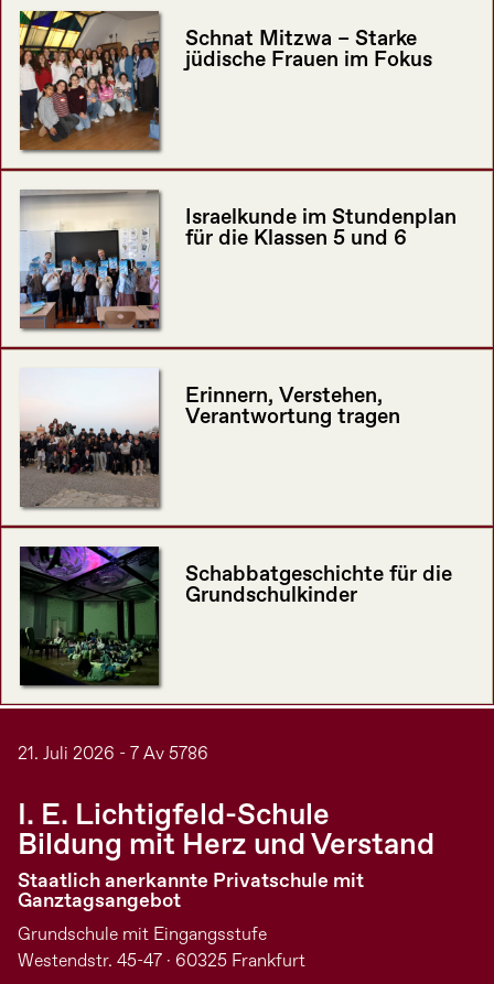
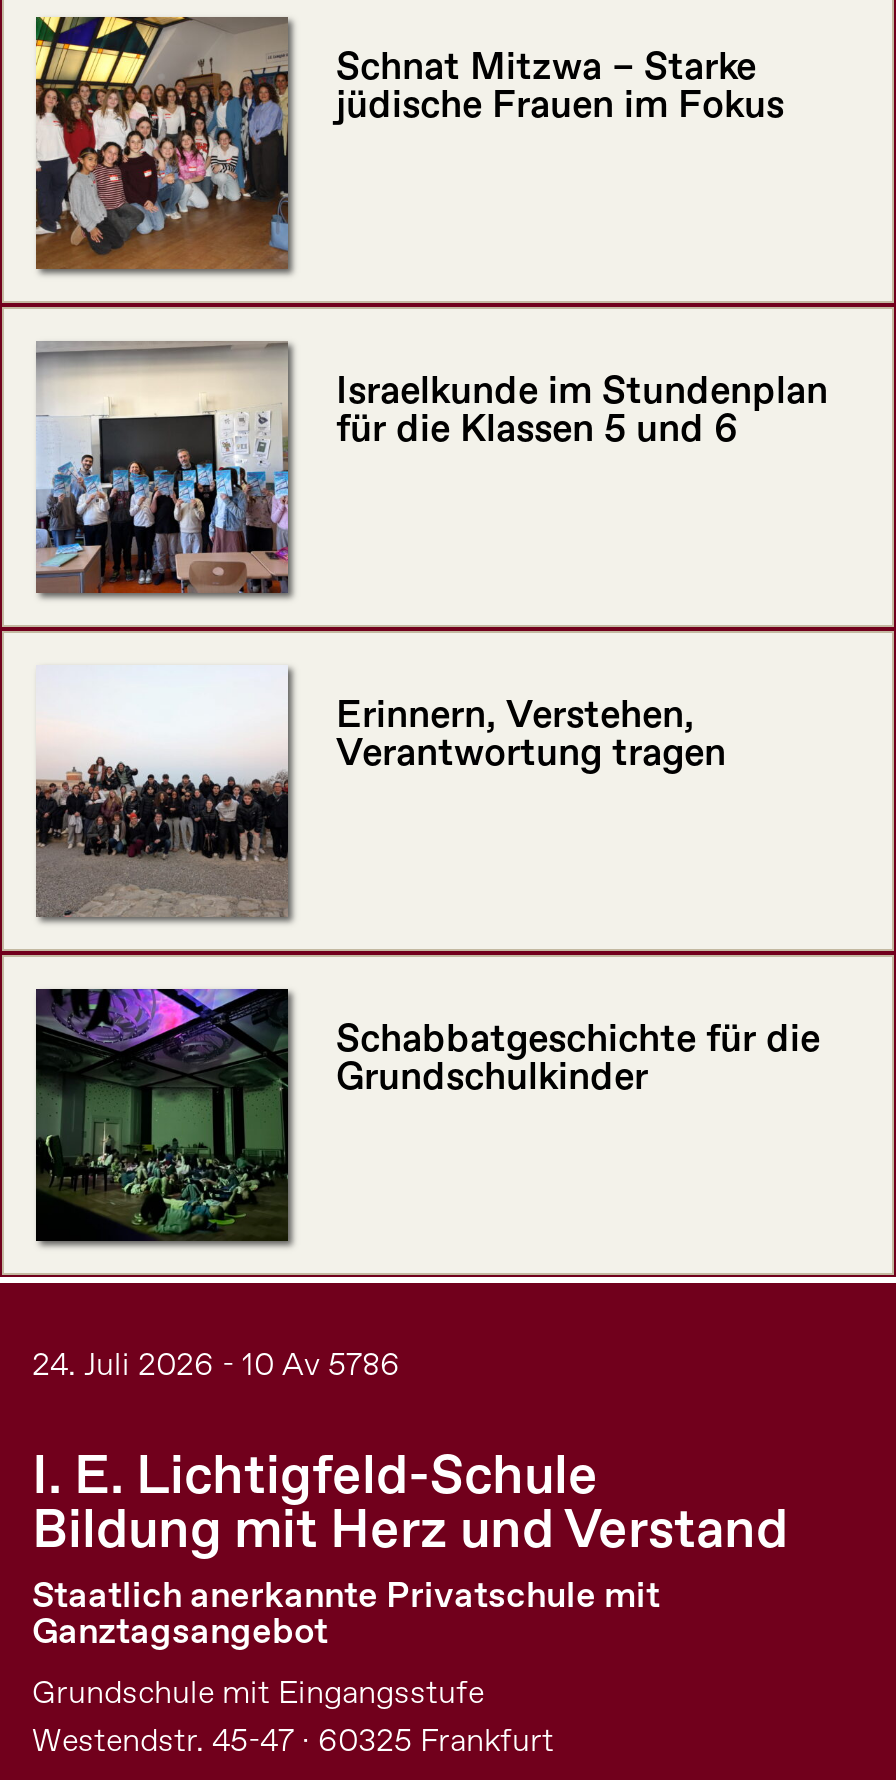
[18,742,208,765] 21. Juli 2026 - 7 Av 5786 -> [32,1344,400,1386] 24. Juli 2026 - 10 Av 5786

